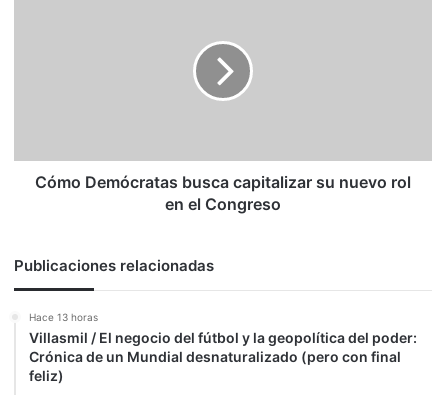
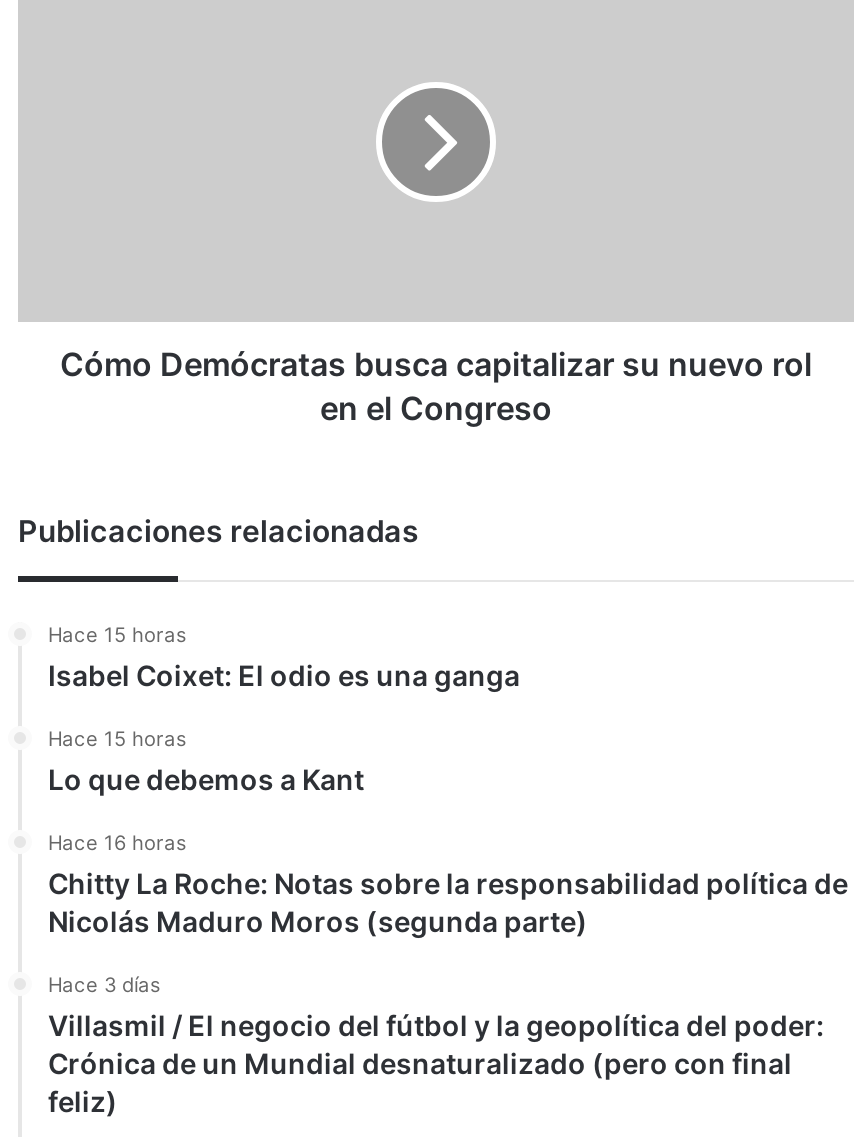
[29,311,98,323] Hace 13 horas -> [48,622,848,996] Hace 15 horas | Isabel Coixet: El odio es una ganga | Hace 15 horas | Lo que debemos a Kant | Hace 16 horas | Chitty La Roche: Notas sobre la responsabilidad política de | Nicolás Maduro Moros (segunda parte) | Hace 3 días

